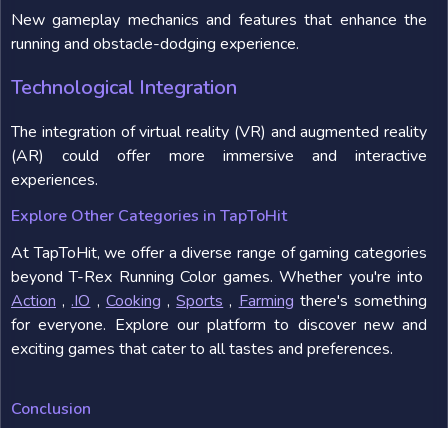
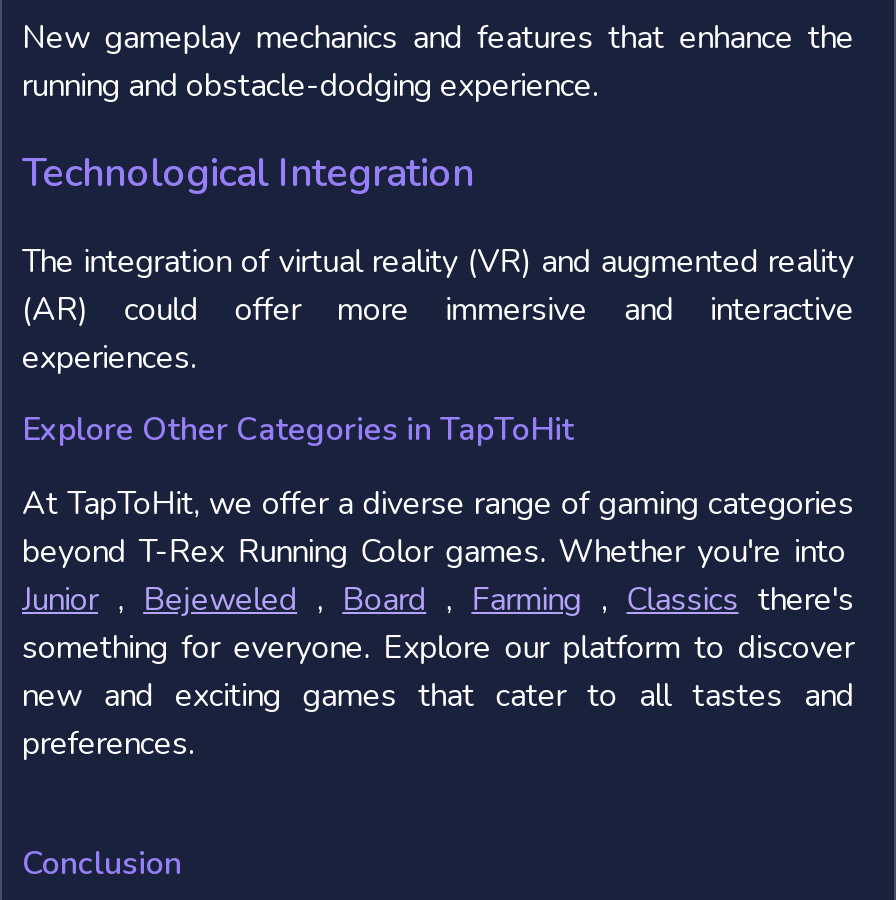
[11,290,427,360] Action,.IO, Cooking, Sports, Farming there's something | for everyone. Explore our platform to discover new and | exciting games that cater to all tastes and preferences. -> [22,578,854,766] Junior, Bejeweled, Board, Farming, Classics there's | something for everyone. Explore our platform to discover | new and exciting games that cater to all tastes and | preferences.

